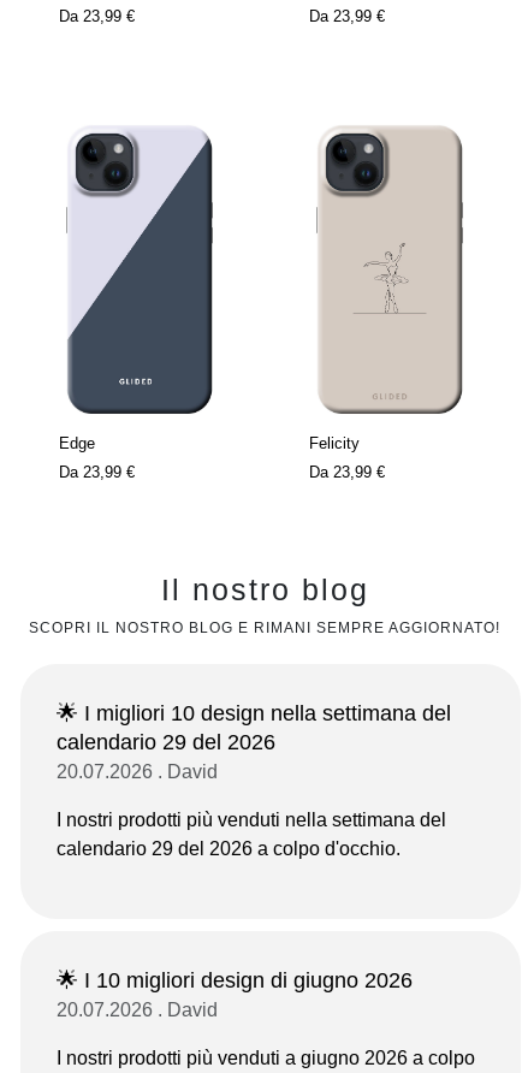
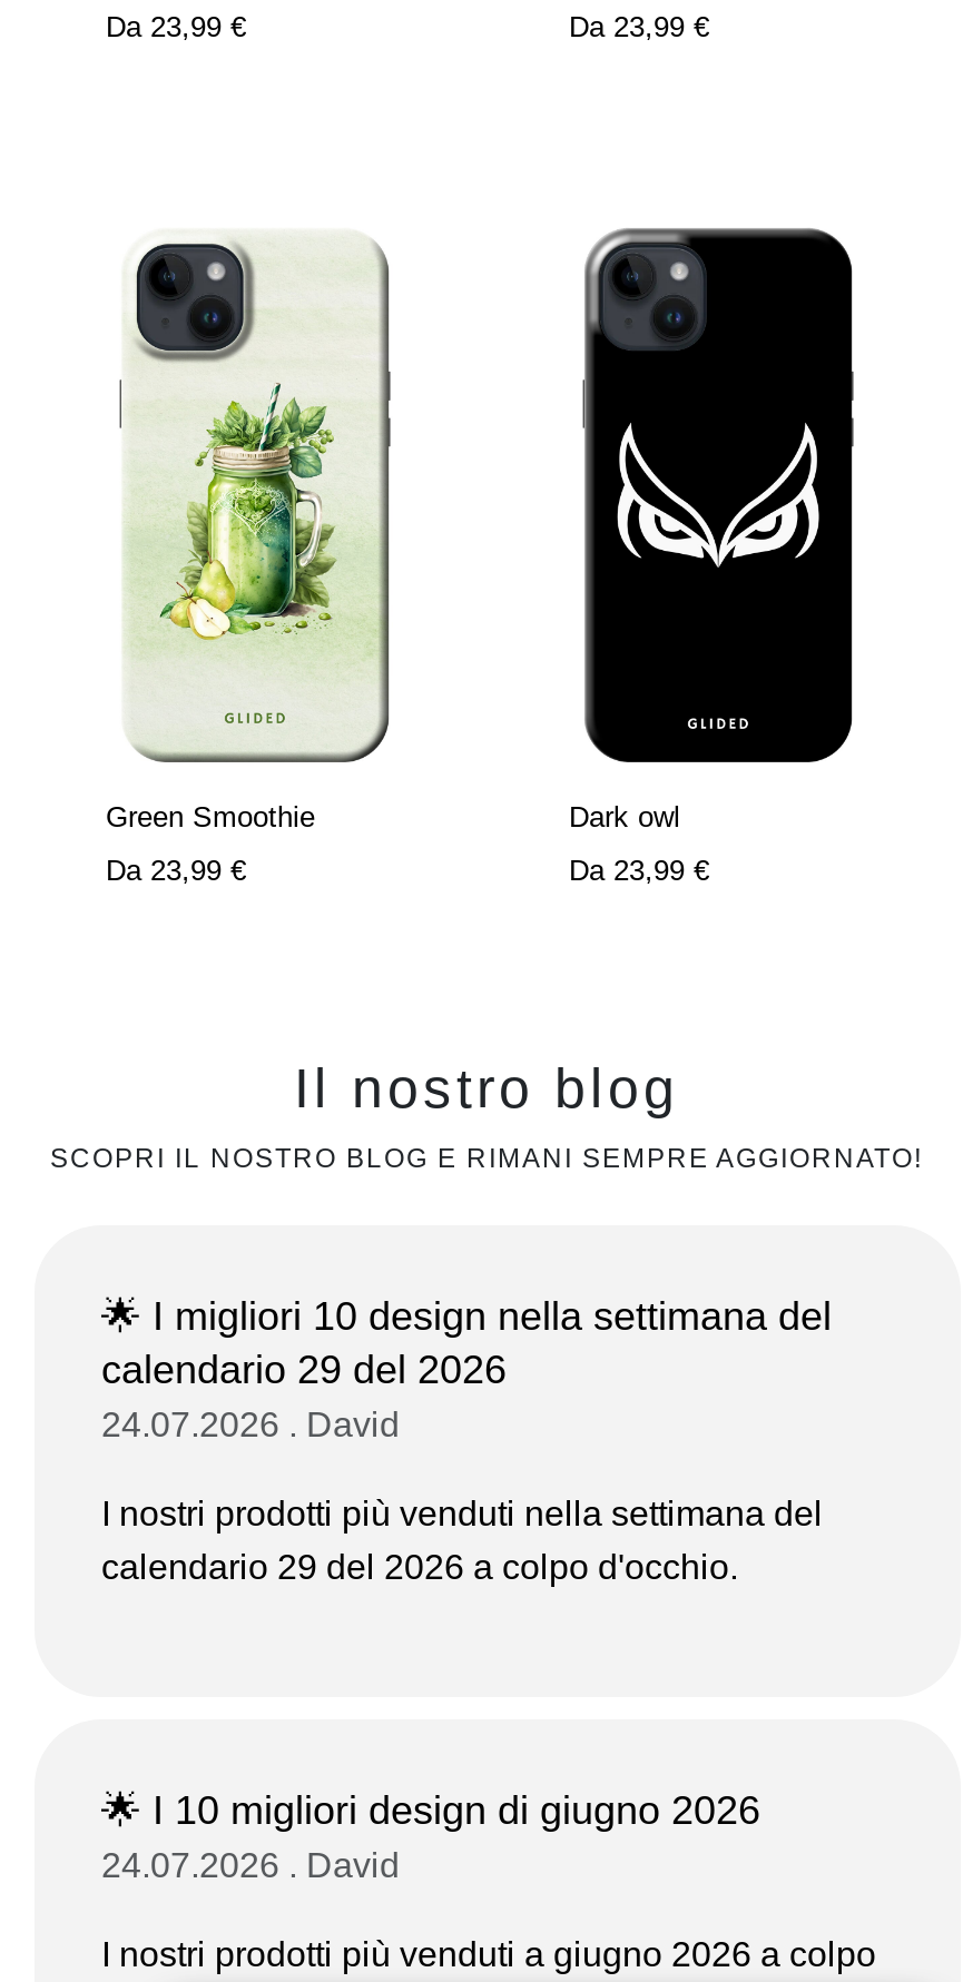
[309,126,463,453] [image] | Felicity -> [569,228,852,834] [image] | Dark owl
[59,140,213,453] [image] | Edge -> [106,259,391,834] [image] | Green Smoothie
[57,762,218,782] 20.07.2026 . David -> [101,1406,400,1444] 24.07.2026 . David
[57,1000,218,1020] 20.07.2026 . David -> [101,1847,400,1885] 24.07.2026 . David

